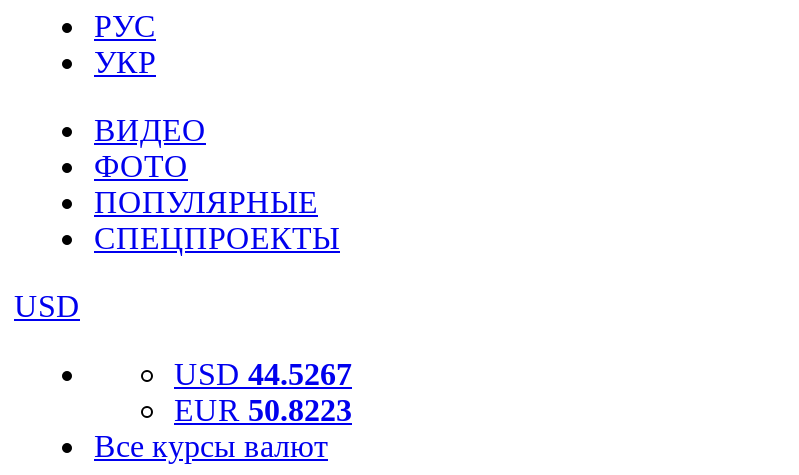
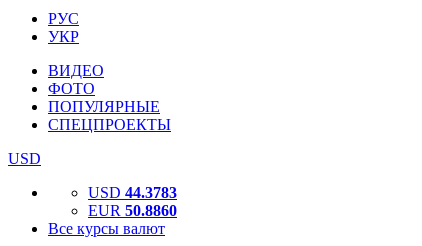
[174,357,352,391] USD 44.5267 -> [88,184,177,201] USD 44.3783
[174,393,352,427] EUR 50.8223 -> [88,202,177,219] EUR 50.8860

